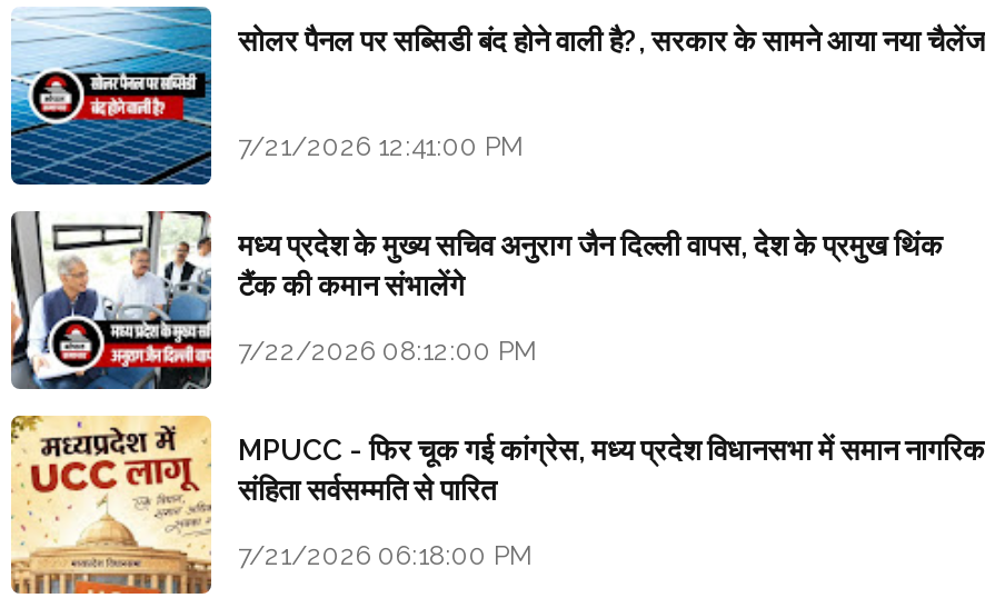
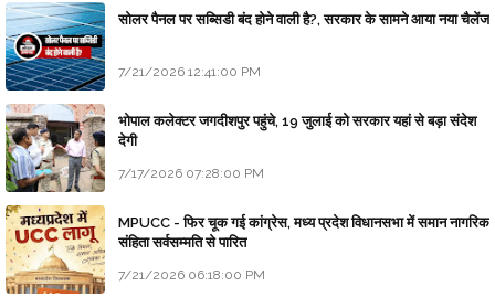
[9,210,943,390] [image] | मध्य प्रदेश के मुख्य सचिव अनुराग जैन दिल्ली वापस, देश के प्रमुख थिंक | टैंक की कमान संभालेंगे -> [4,104,476,193] [image] | भोपाल कलेक्टर जगदीशपुर पहुंचे, 19 जुलाई को सरकार यहां से बड़ा संदेश | देगी
[238,335,538,366] 7/22/2026 08:12:00 PM -> [118,166,264,181] 7/17/2026 07:28:00 PM

